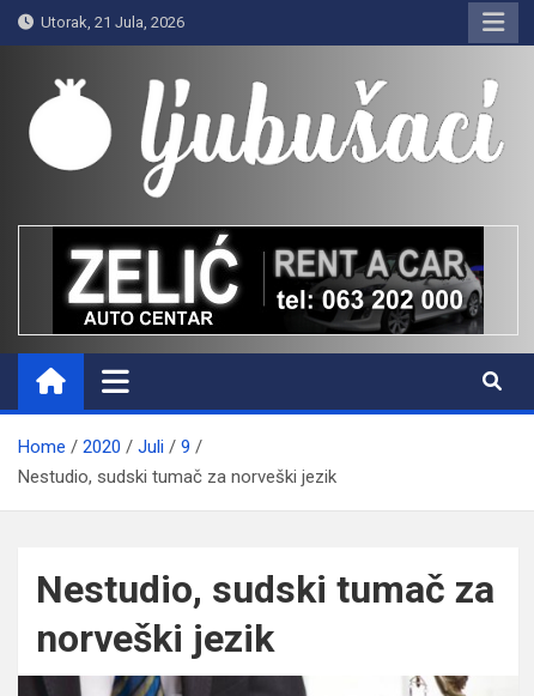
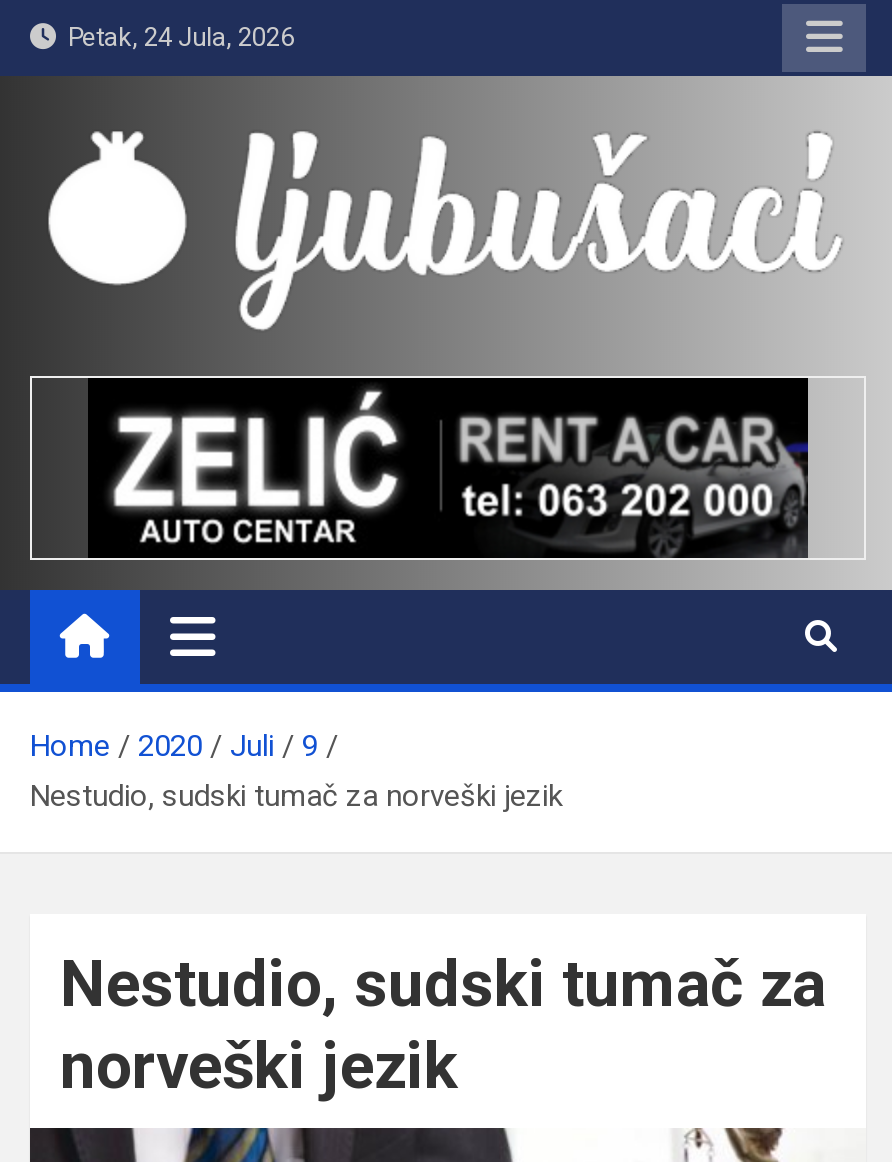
[34,13,184,31] Utorak, 21 Jula, 2026 -> [56,22,294,52] Petak, 24 Jula, 2026

